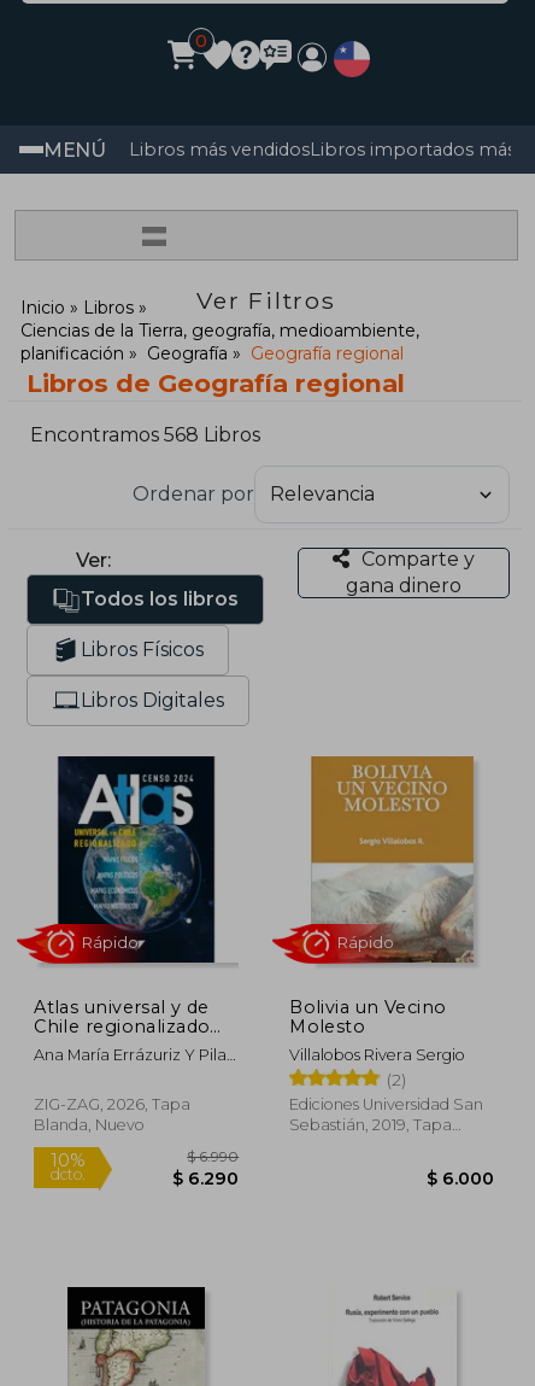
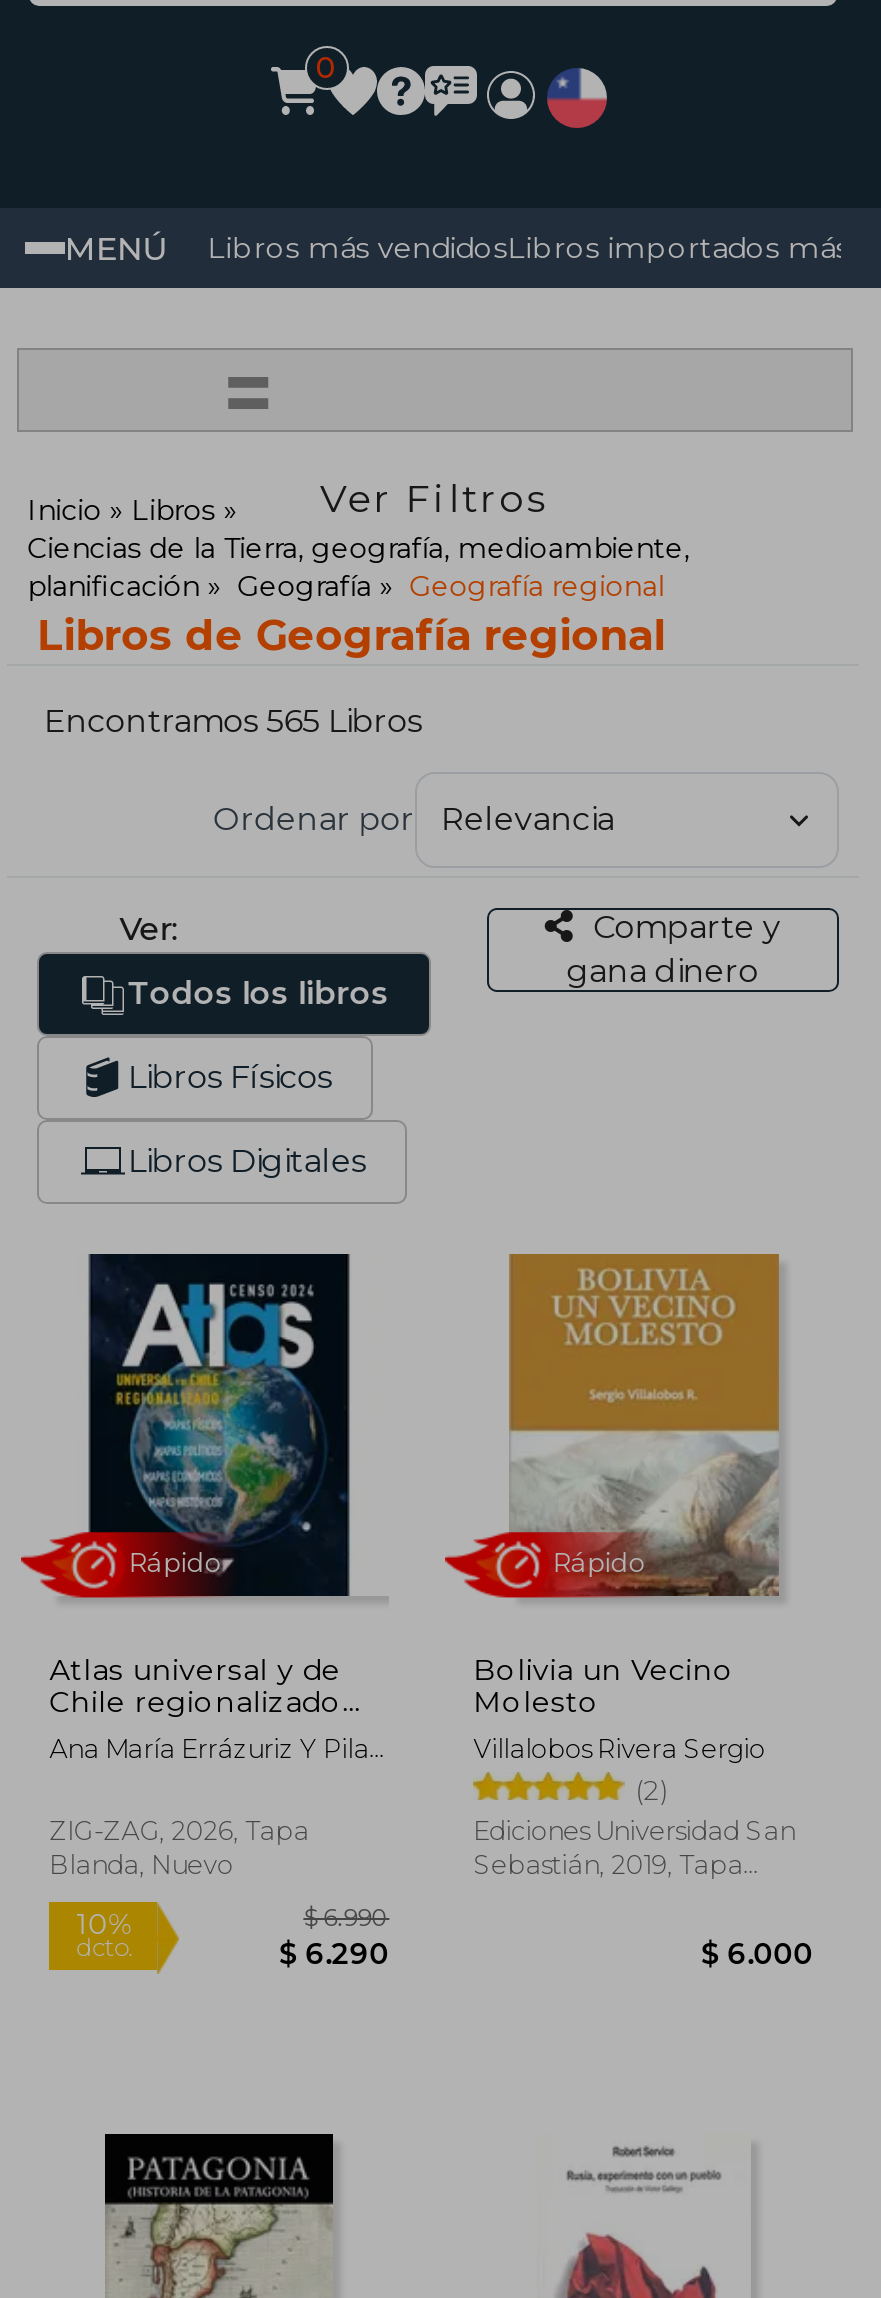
[30,424,261,447] Encontramos 568 Libros -> [43,703,421,741] Encontramos 565 Libros

